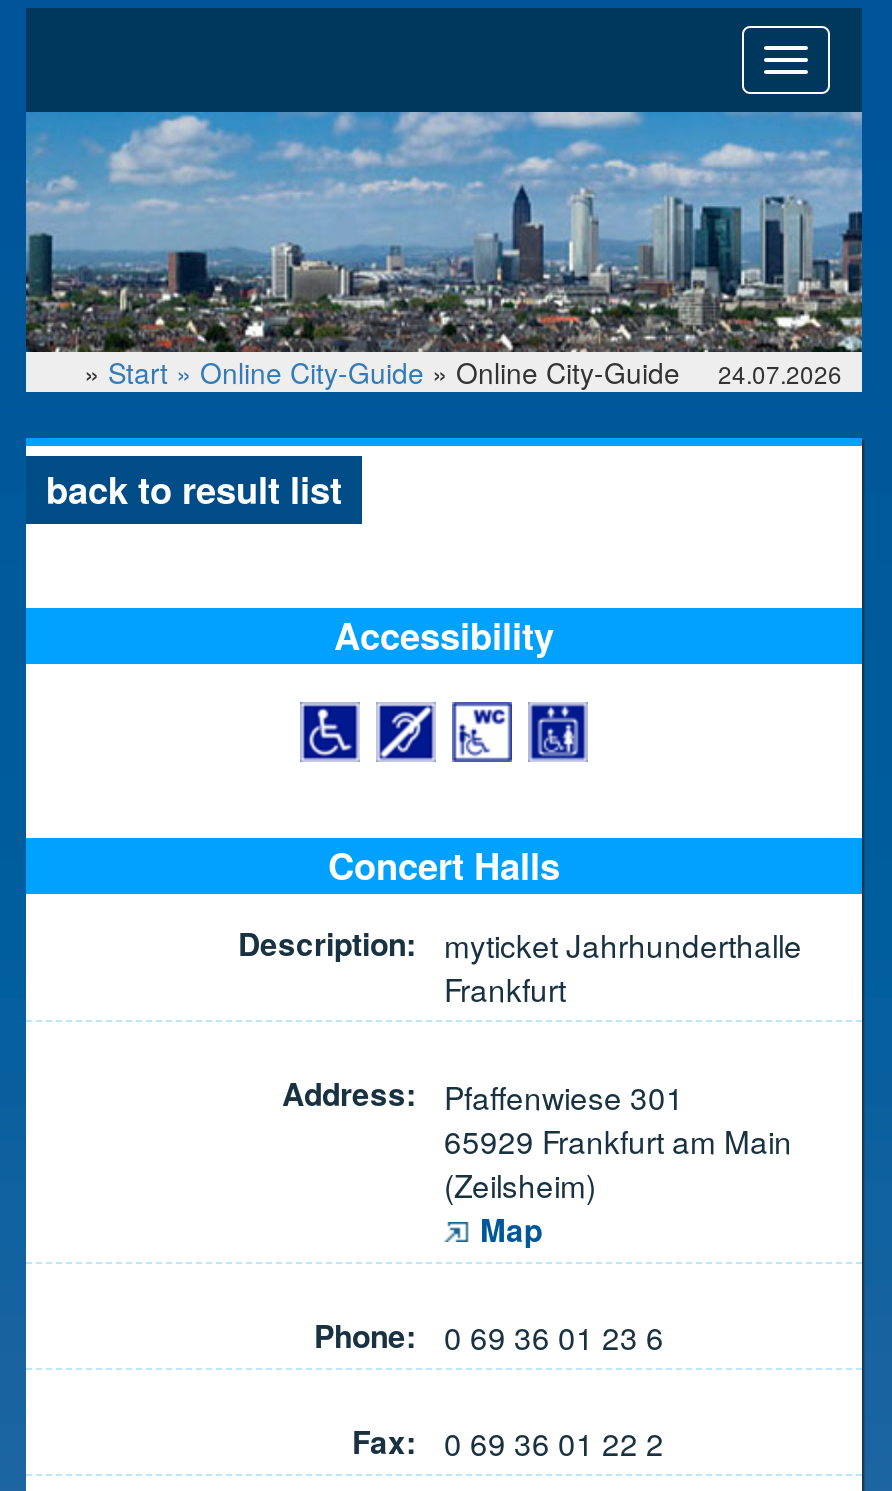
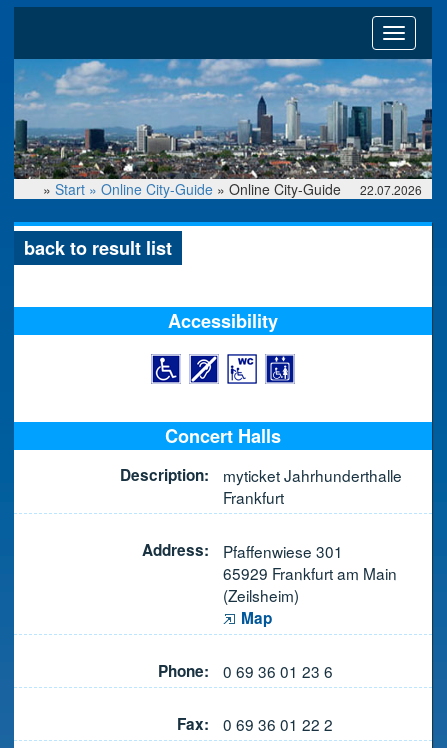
[76,352,842,392] »Start »Online City-Guide» Online City-Guide 24.07.2026 -> [39,179,422,199] »Start »Online City-Guide» Online City-Guide 22.07.2026

